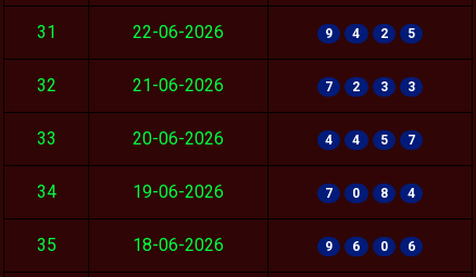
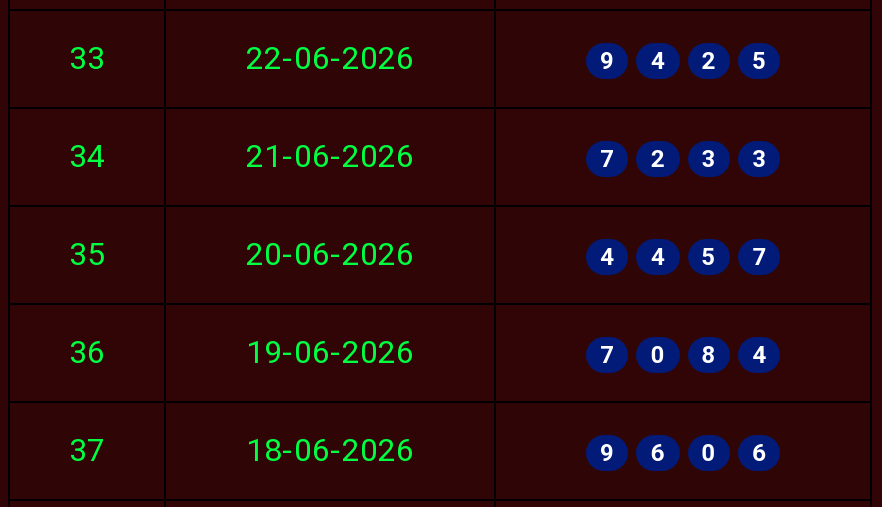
[36,22,56,42] 31 -> [69,39,105,77] 33
[36,75,56,96] 32 -> [69,137,105,175] 34
[36,128,56,149] 33 -> [69,235,105,273] 35
[36,181,56,202] 34 -> [69,333,105,371] 36
[36,235,56,255] 35 -> [69,431,105,469] 37

